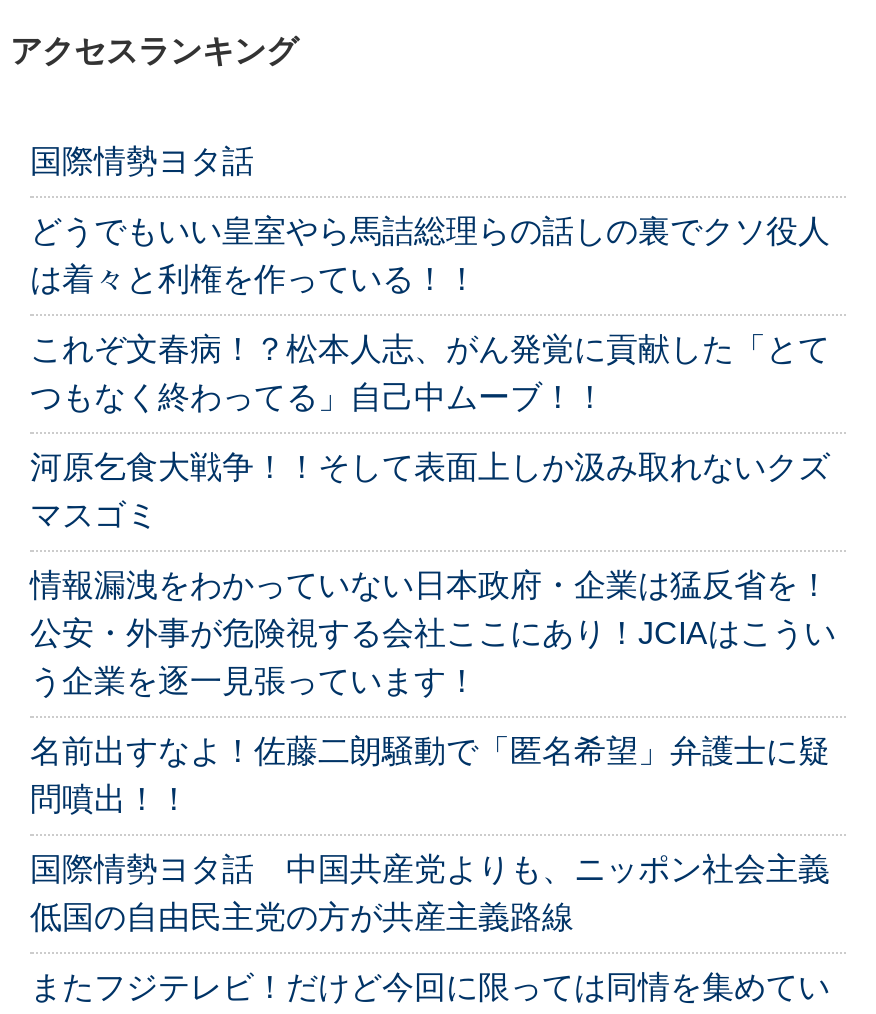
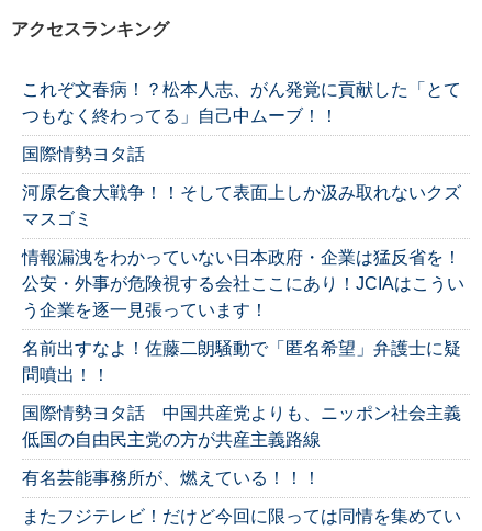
moved [30,144,254,178] -> [22,145,145,164]: 国際情勢ヨタ話
[30,214,830,296] どうでもいい皇室やら馬詰総理らの話しの裏でクソ役人 | は着々と利権を作っている！！ -> none
moved [30,332,830,414] -> [22,80,461,125]: これぞ文春病！？松本人志、がん発覚に貢献した「とて | つもなく終わってる」自己中ムーブ！！
moved [30,450,836,934] -> [22,183,464,449]: 河原乞食大戦争！！そして表面上しか汲み取れないクズ | マスゴミ | 情報漏洩をわかっていない日本政府・企業は猛反省を！ | ... | 国際情勢ヨタ話 中国共産党よりも、ニッポン社会主義 | 低国の自由民主党の方が共産主義路線
none -> [22,469,321,487] 有名芸能事務所が、燃えている！！！

